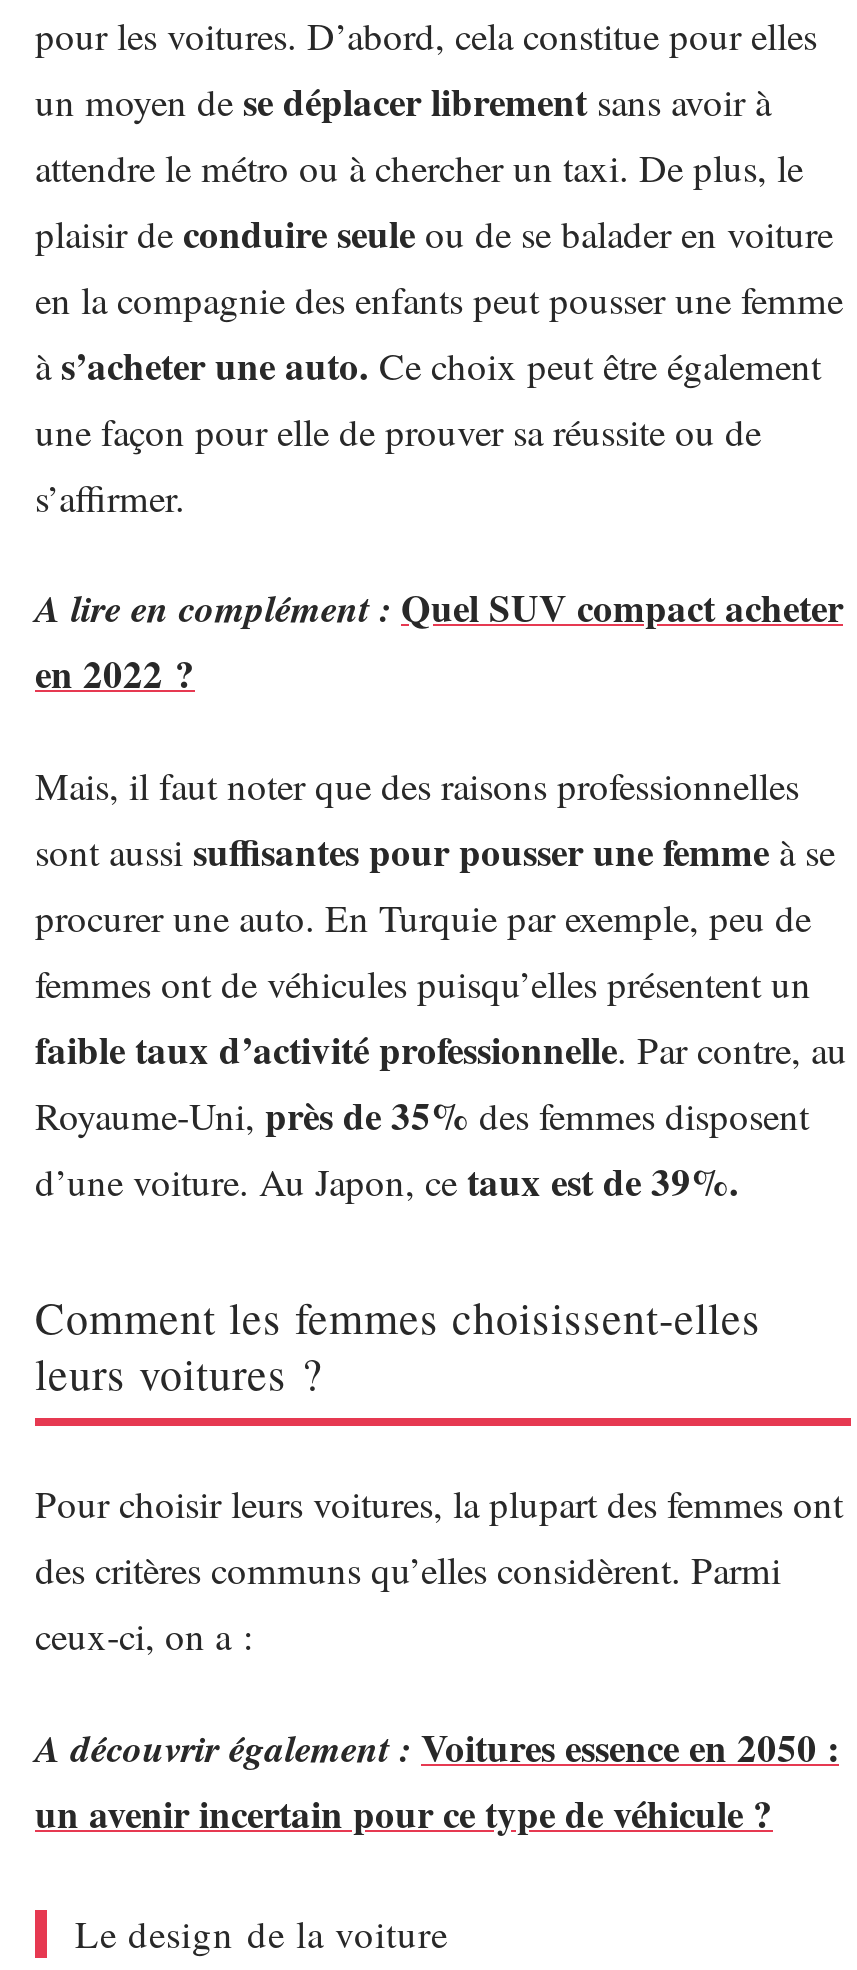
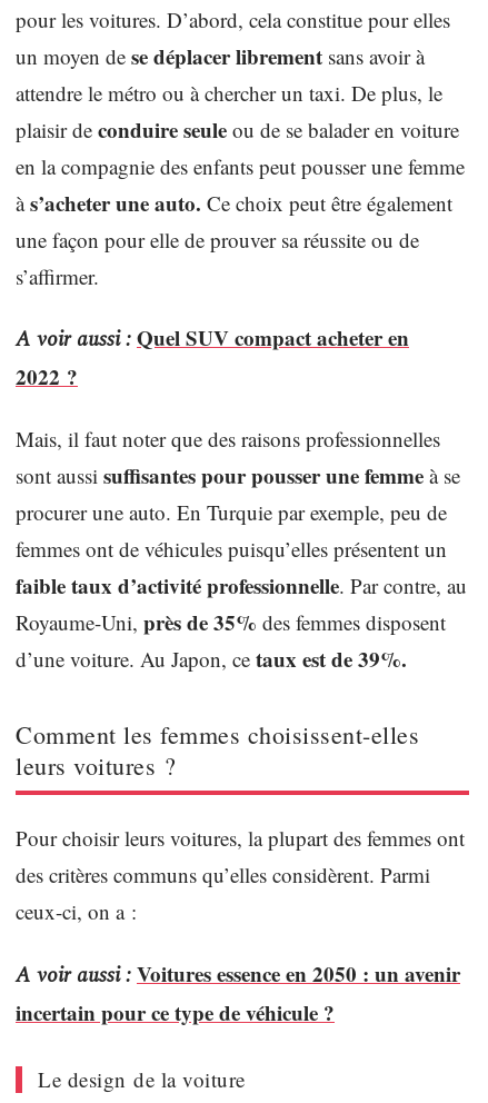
[35,580,843,700] A lire en complément : Quel SUV compact acheter | en 2022 ? -> [16,322,409,391] A voir aussi : Quel SUV compact acheter en | 2022 ?
[35,1719,839,1839] A découvrir également : Voitures essence en 2050 : | un avenir incertain pour ce type de véhicule ? -> [16,958,460,1027] A voir aussi : Voitures essence en 2050 : un avenir | incertain pour ce type de véhicule ?

